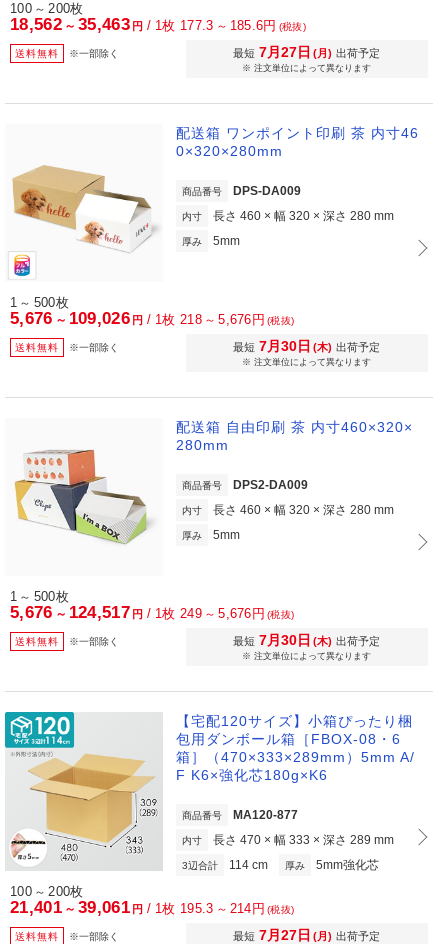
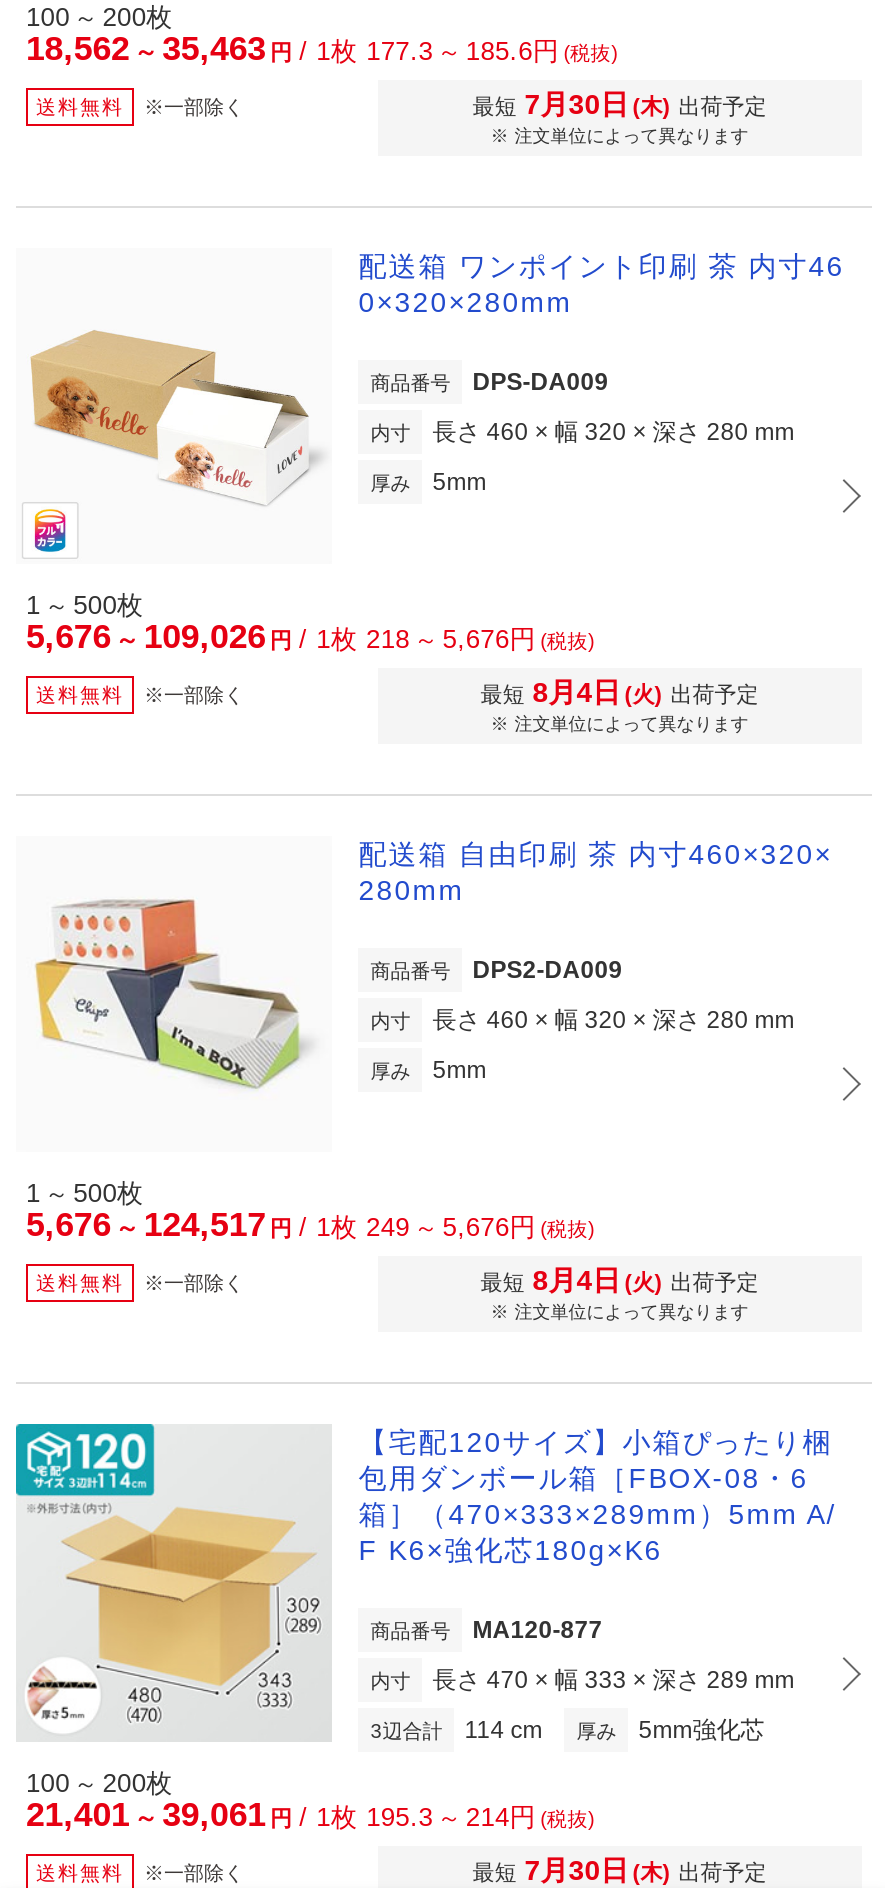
[233,44,380,60] 最短 7月27日 (月) 出荷予定 -> [473,88,767,120] 最短 7月30日 (木) 出荷予定
[233,338,380,354] 最短 7月30日 (木) 出荷予定 -> [481,676,759,708] 最短 8月4日 (火) 出荷予定
[233,632,380,648] 最短 7月30日 (木) 出荷予定 -> [481,1265,759,1297] 最短 8月4日 (火) 出荷予定
[233,927,380,943] 最短 7月27日 (月) 出荷予定 -> [473,1854,767,1886] 最短 7月30日 (木) 出荷予定

